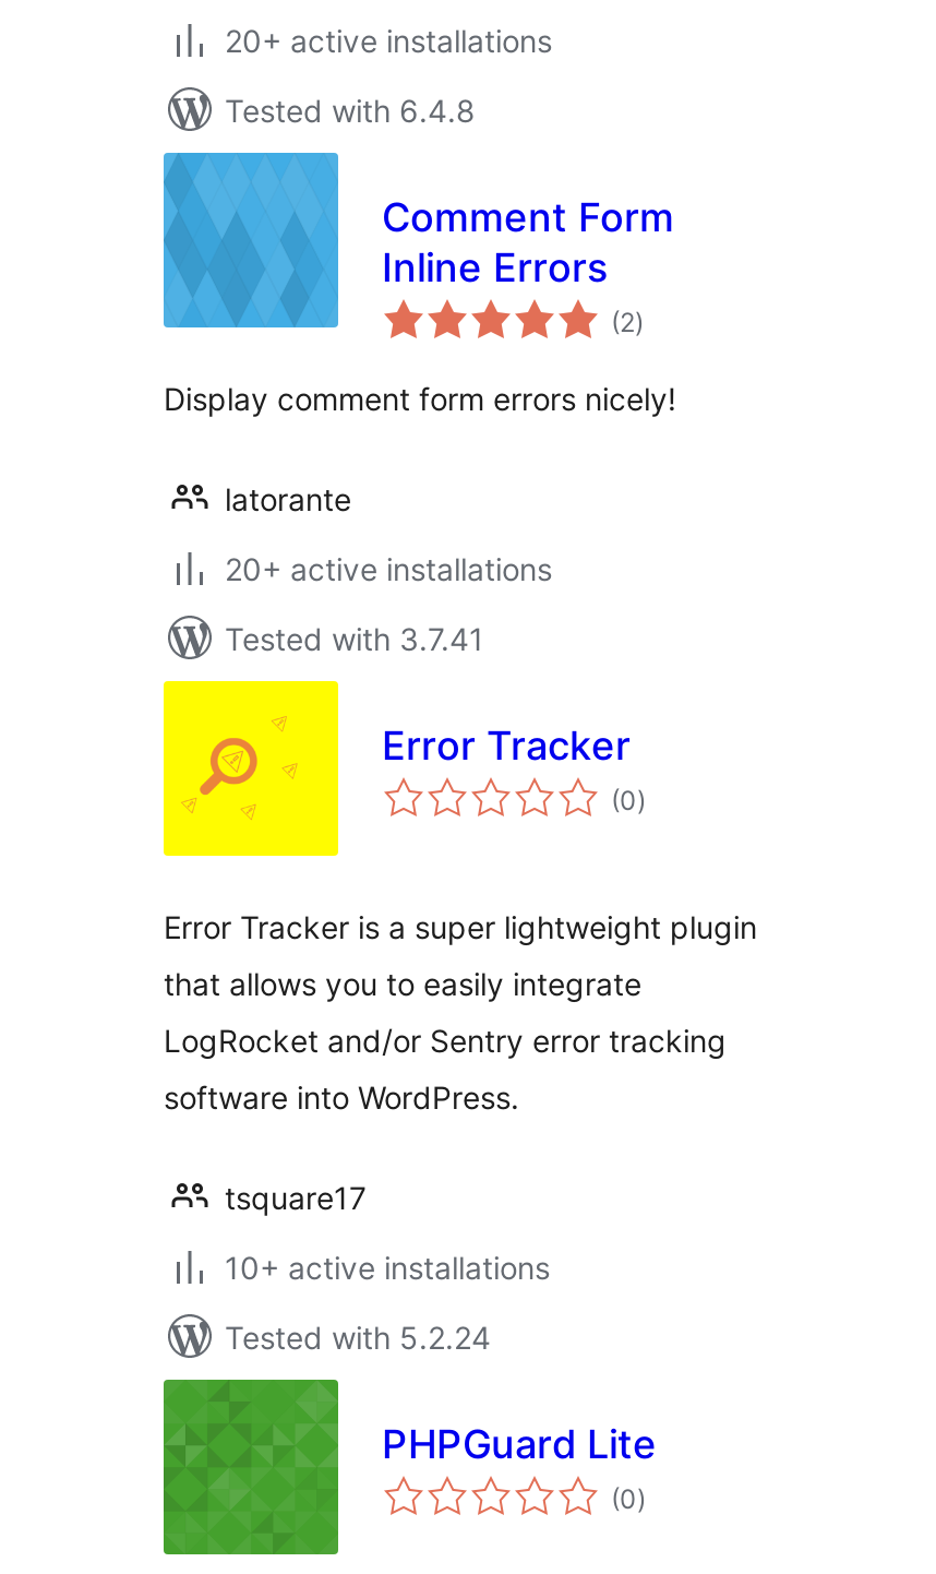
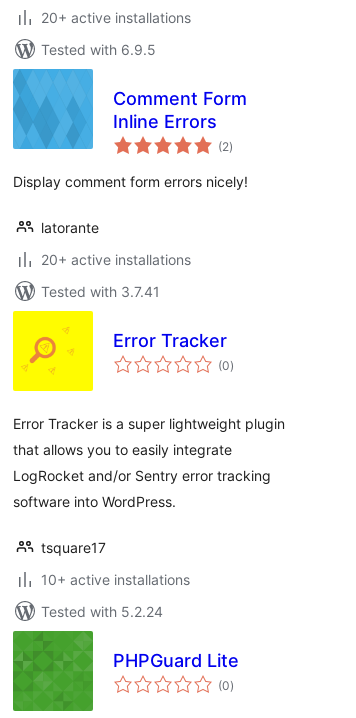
[225,92,476,129] Tested with 6.4.8 -> [41,41,156,58] Tested with 6.9.5

